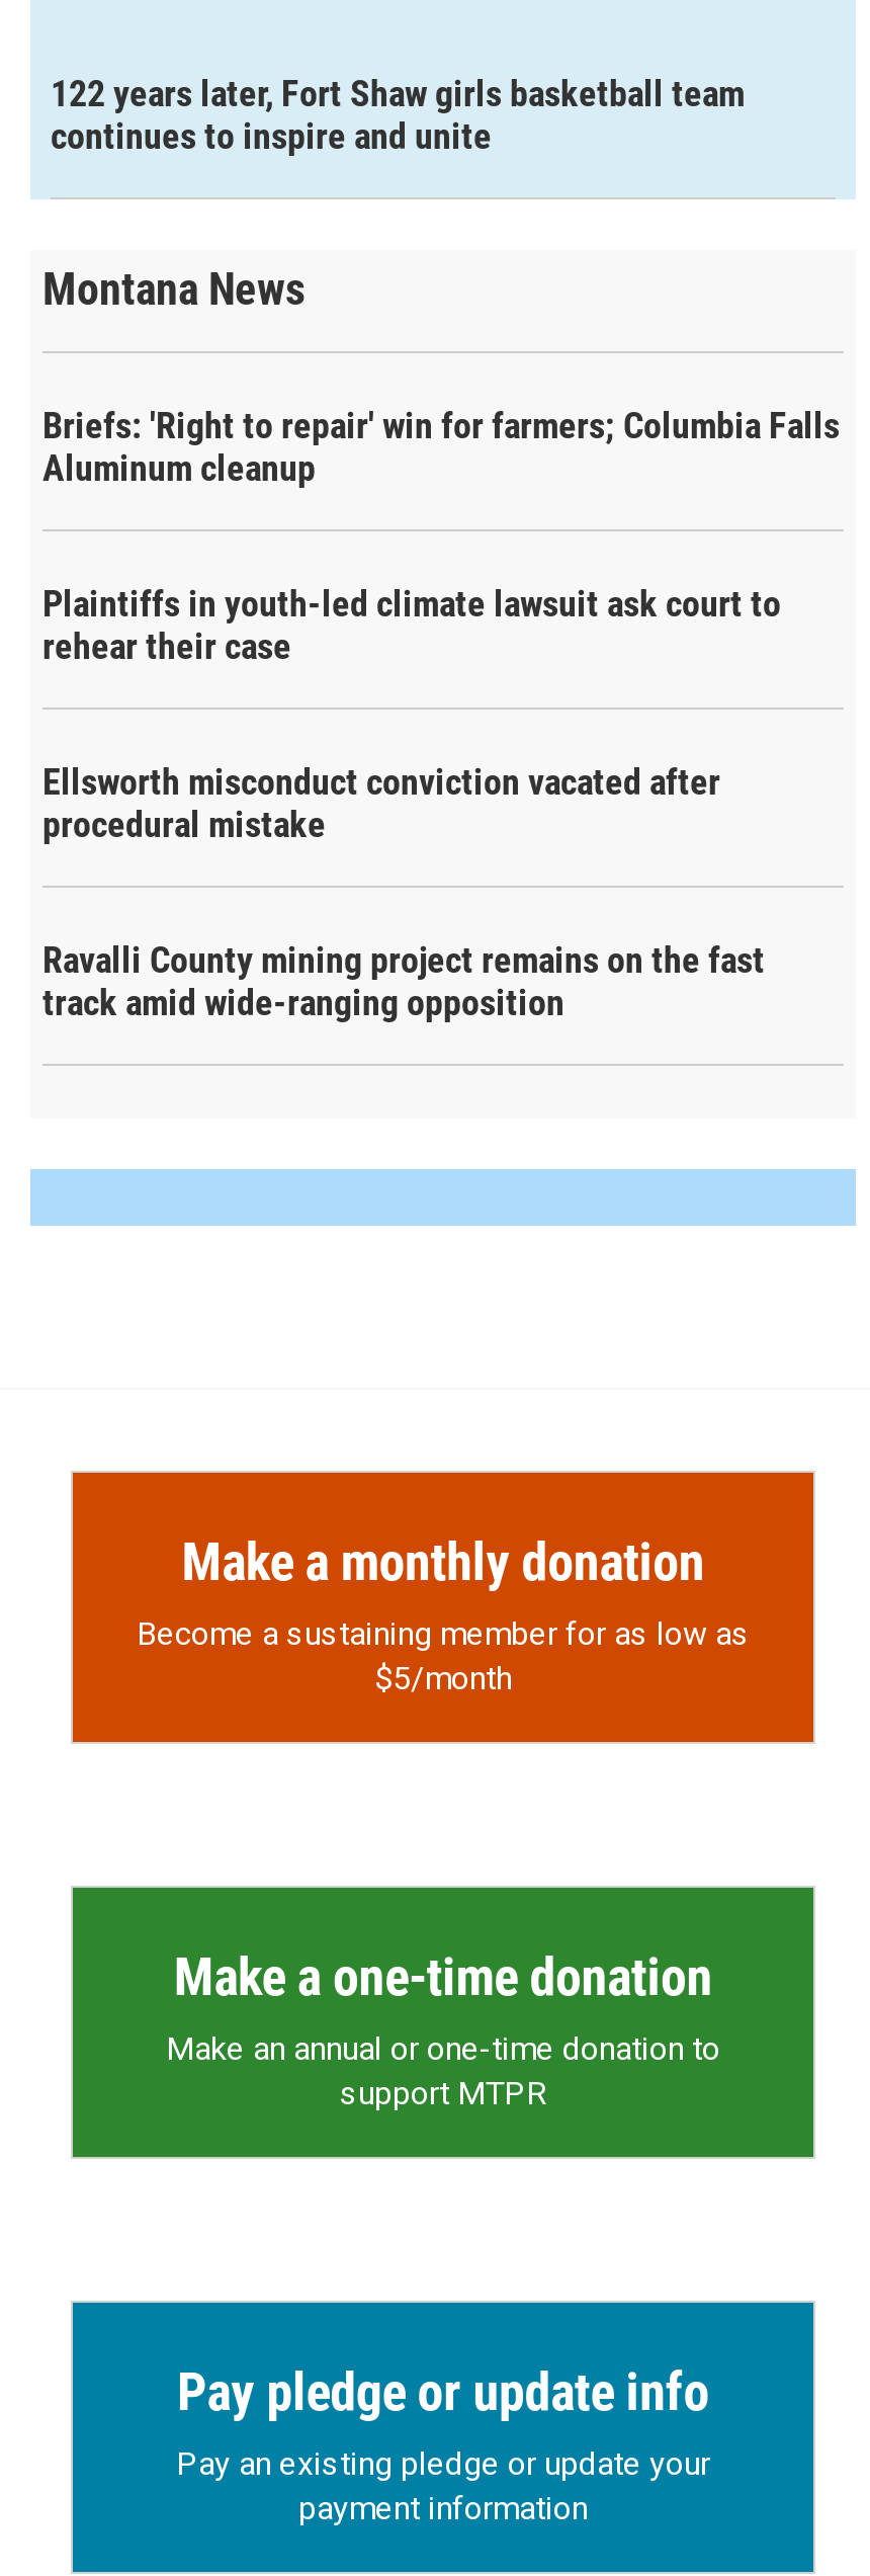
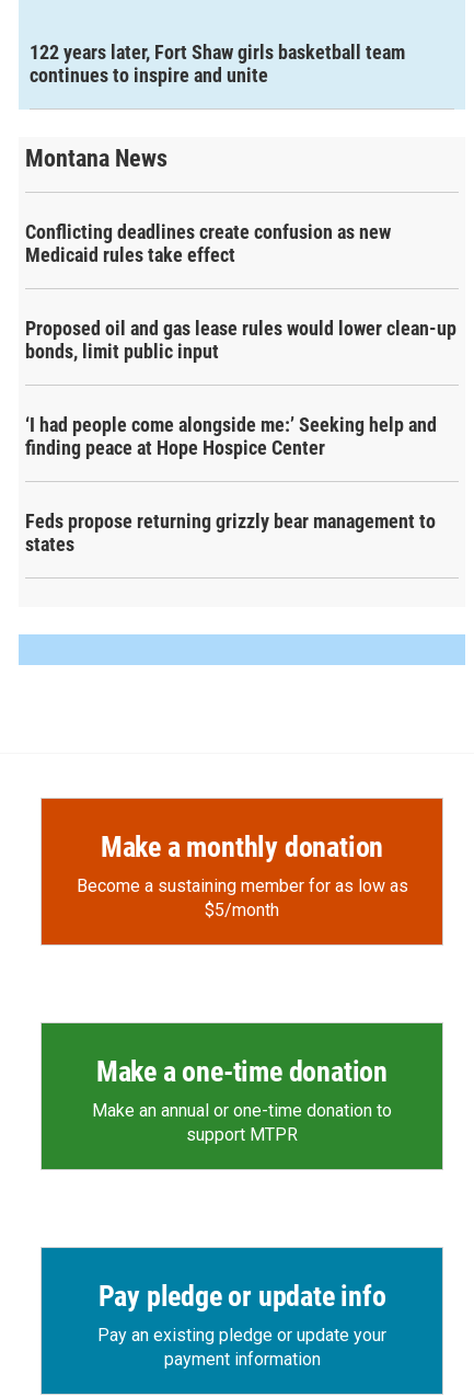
[42,403,840,488] Briefs: 'Right to repair' win for farmers; Columbia Falls | Aluminum cleanup -> [25,220,391,266] Conflicting deadlines create confusion as new | Medicaid rules take effect
[42,582,781,667] Plaintiffs in youth-led climate lawsuit ask court to | rehear their case -> [25,316,456,362] Proposed oil and gas lease rules would lower clean-up | bonds, limit public input
[42,760,720,845] Ellsworth misconduct conviction vacated after | procedural mistake -> [25,413,437,459] ‘I had people come alongside me:’ Seeking help and | finding peace at Hope Hospice Center
[42,938,765,1023] Ravalli County mining project remains on the fast | track amid wide-ranging opposition -> [25,509,436,555] Feds propose returning grizzly bear management to | states

